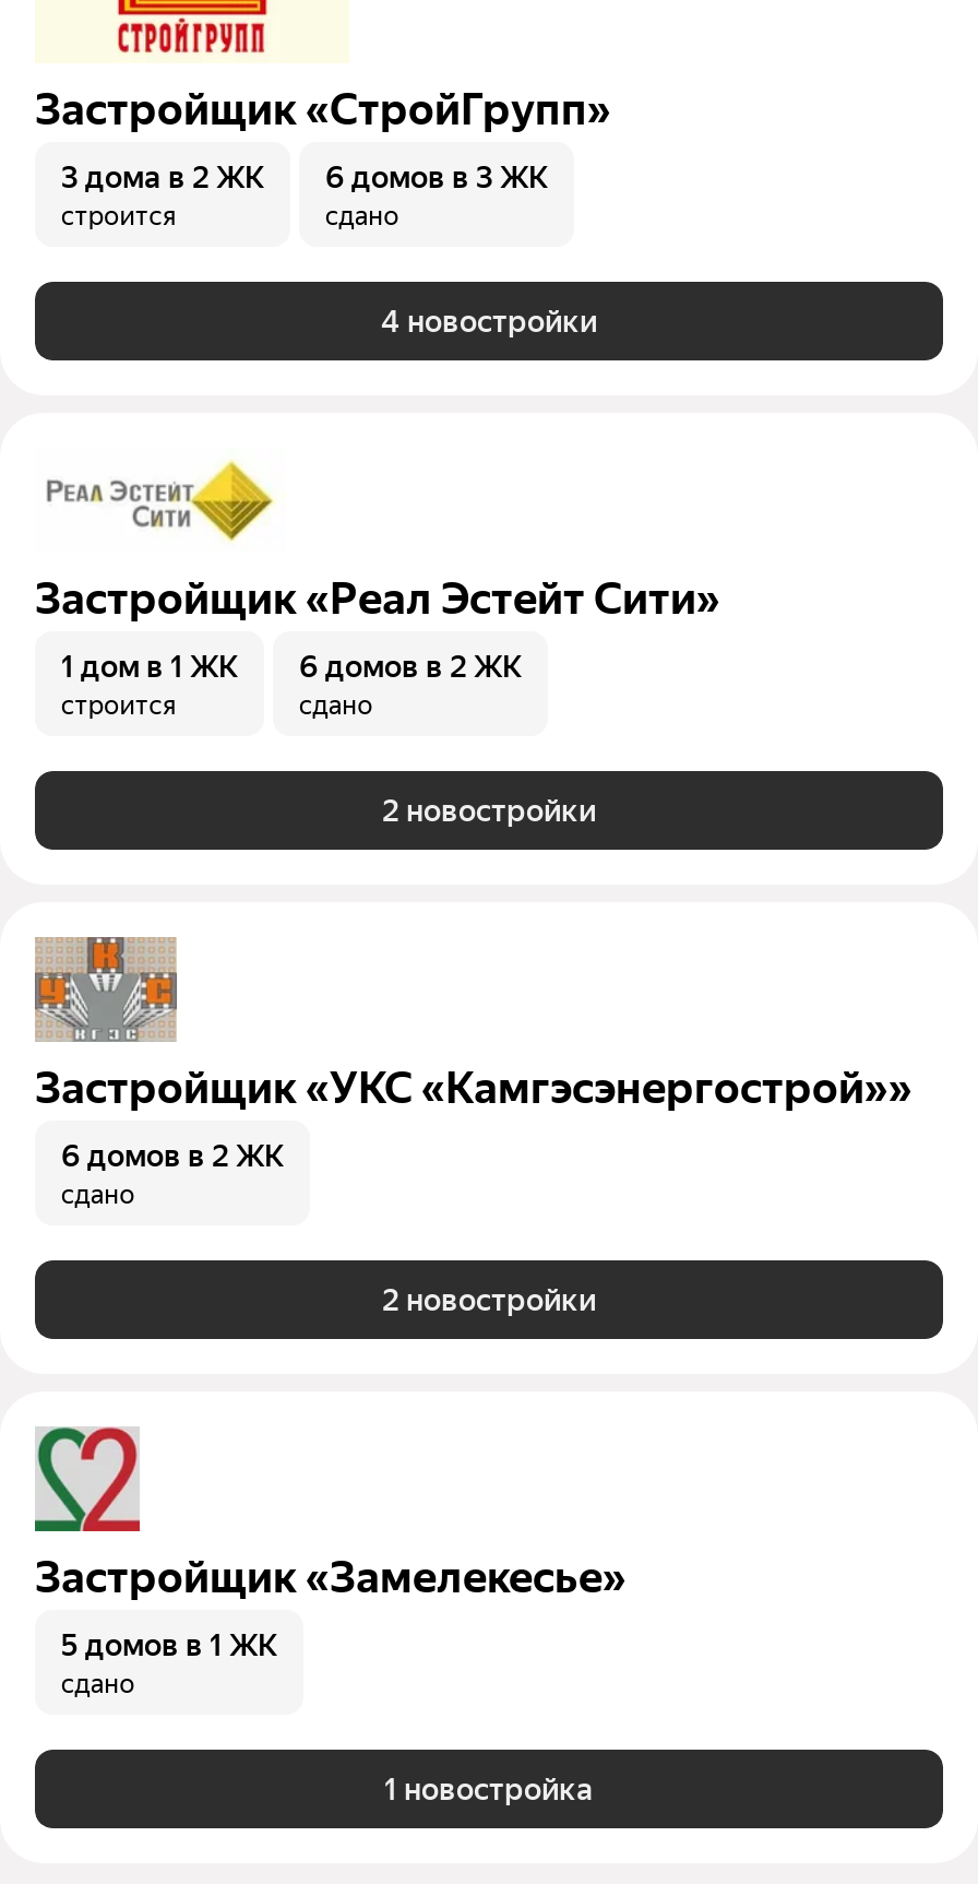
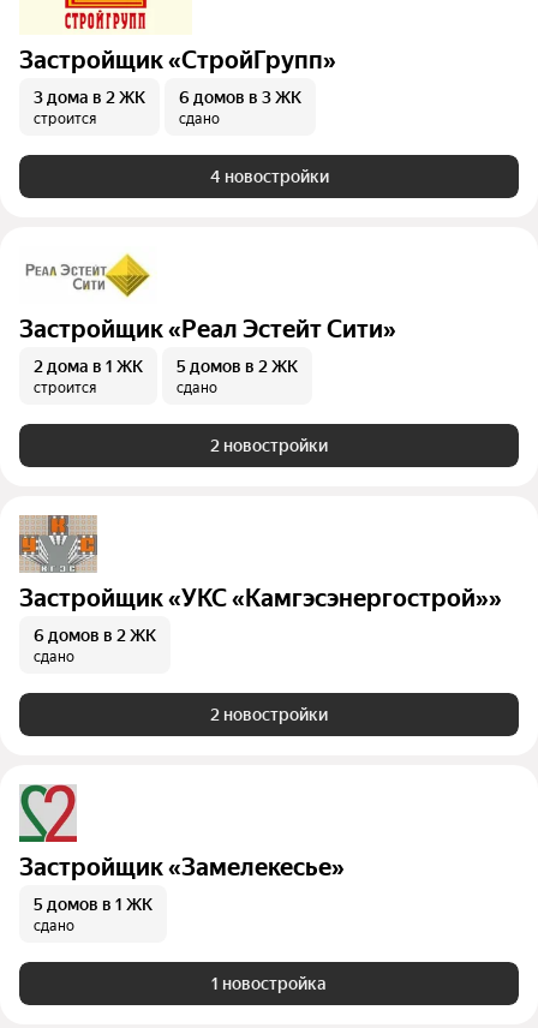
[61,649,238,684] 1 дом в 1 ЖК -> [34,357,143,376] 2 дома в 1 ЖК
[299,649,522,684] 6 домов в 2 ЖК -> [177,357,298,376] 5 домов в 2 ЖК

